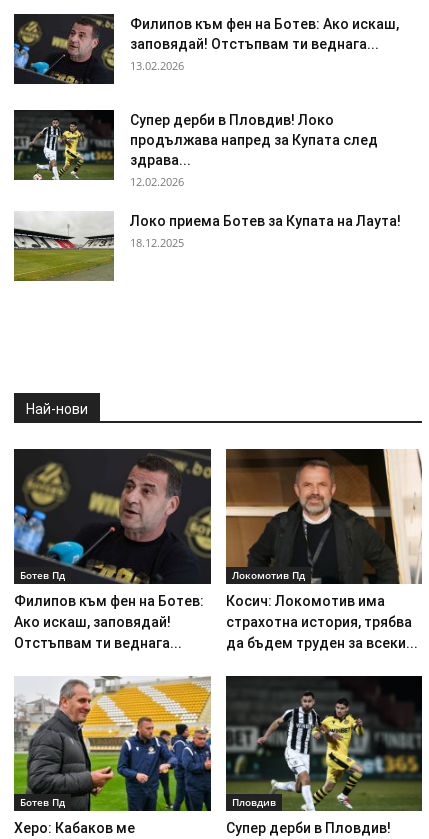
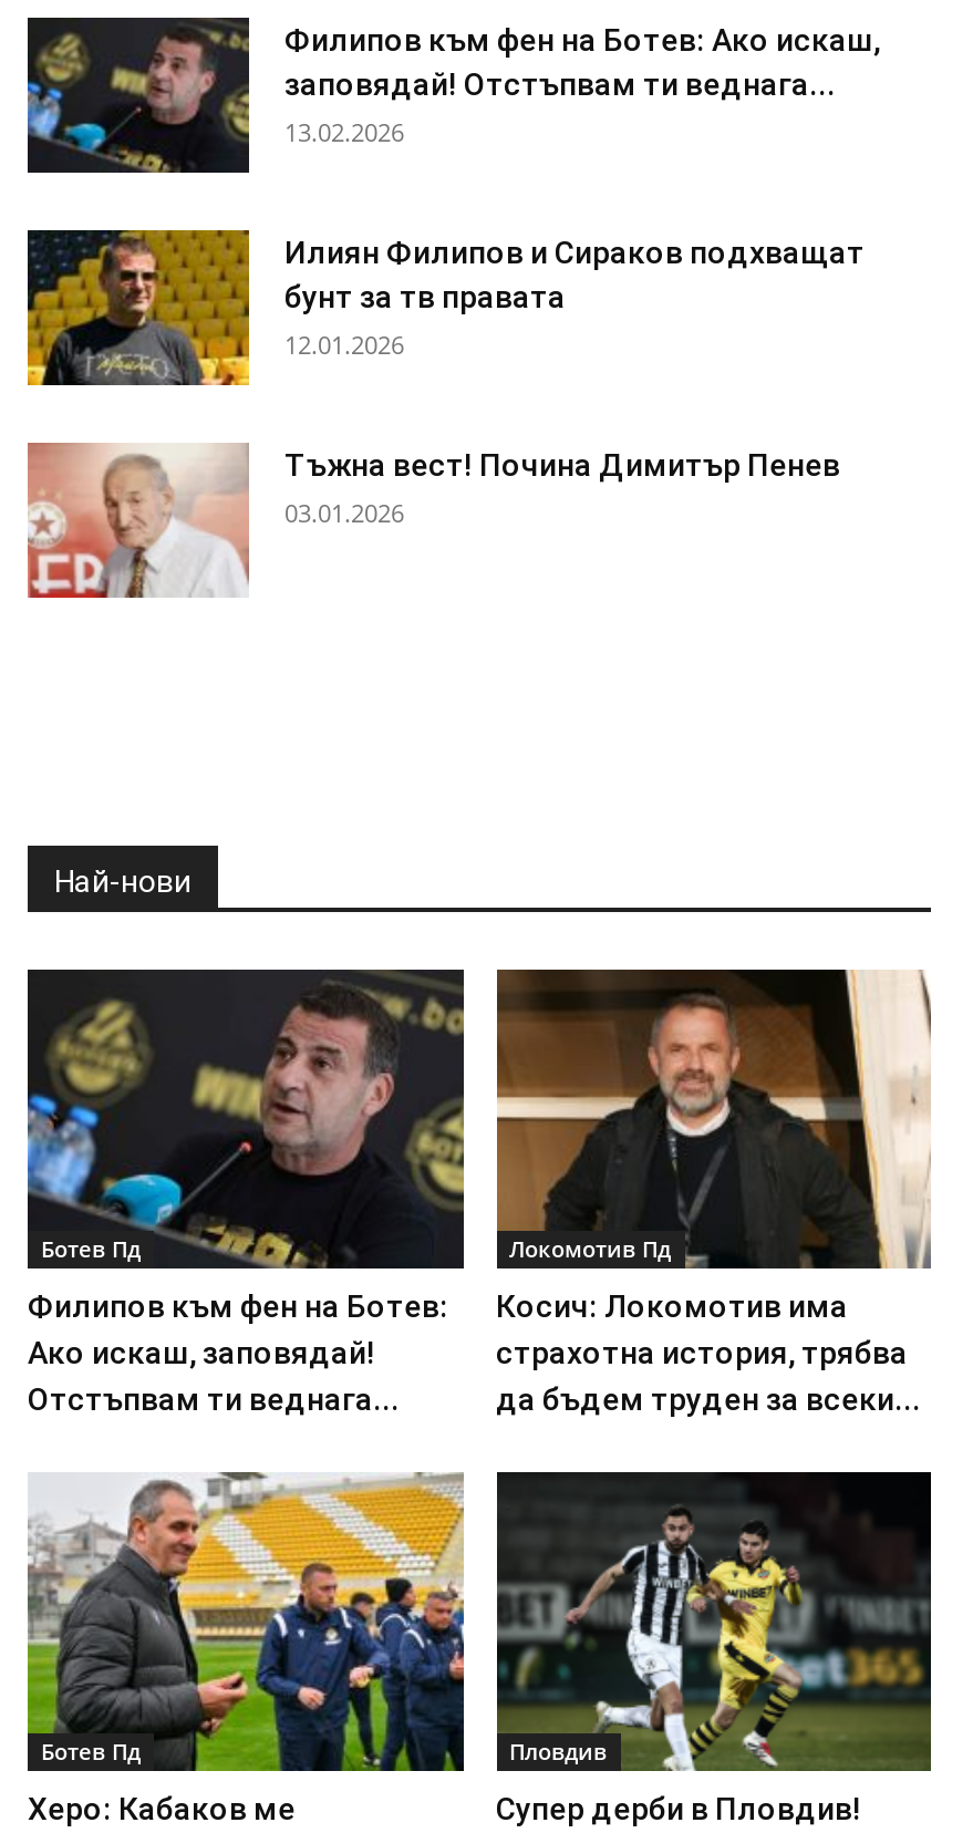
[13,109,378,189] [image] | Супер дерби в Пловдив! Локо | продължава напред за Купата след | здрава... | 12.02.2026 -> [25,228,865,387] [image] | Илиян Филипов и Сираков подхващат | бунт за тв правата | 12.01.2026
[13,212,401,282] [image] | Локо приема Ботев за Купата на Лаута! | 18.12.2025 -> [28,443,840,600] [image] | Тъжна вест! Почина Димитър Пенев | 03.01.2026

